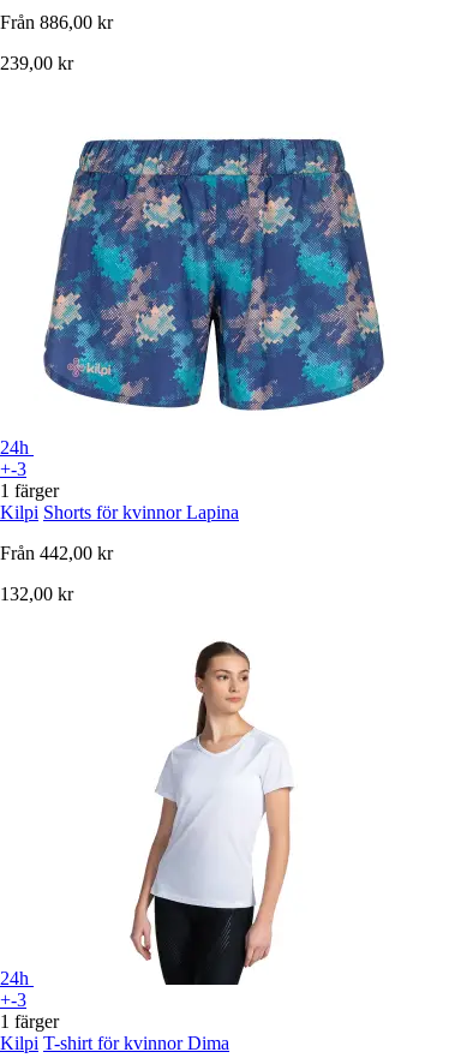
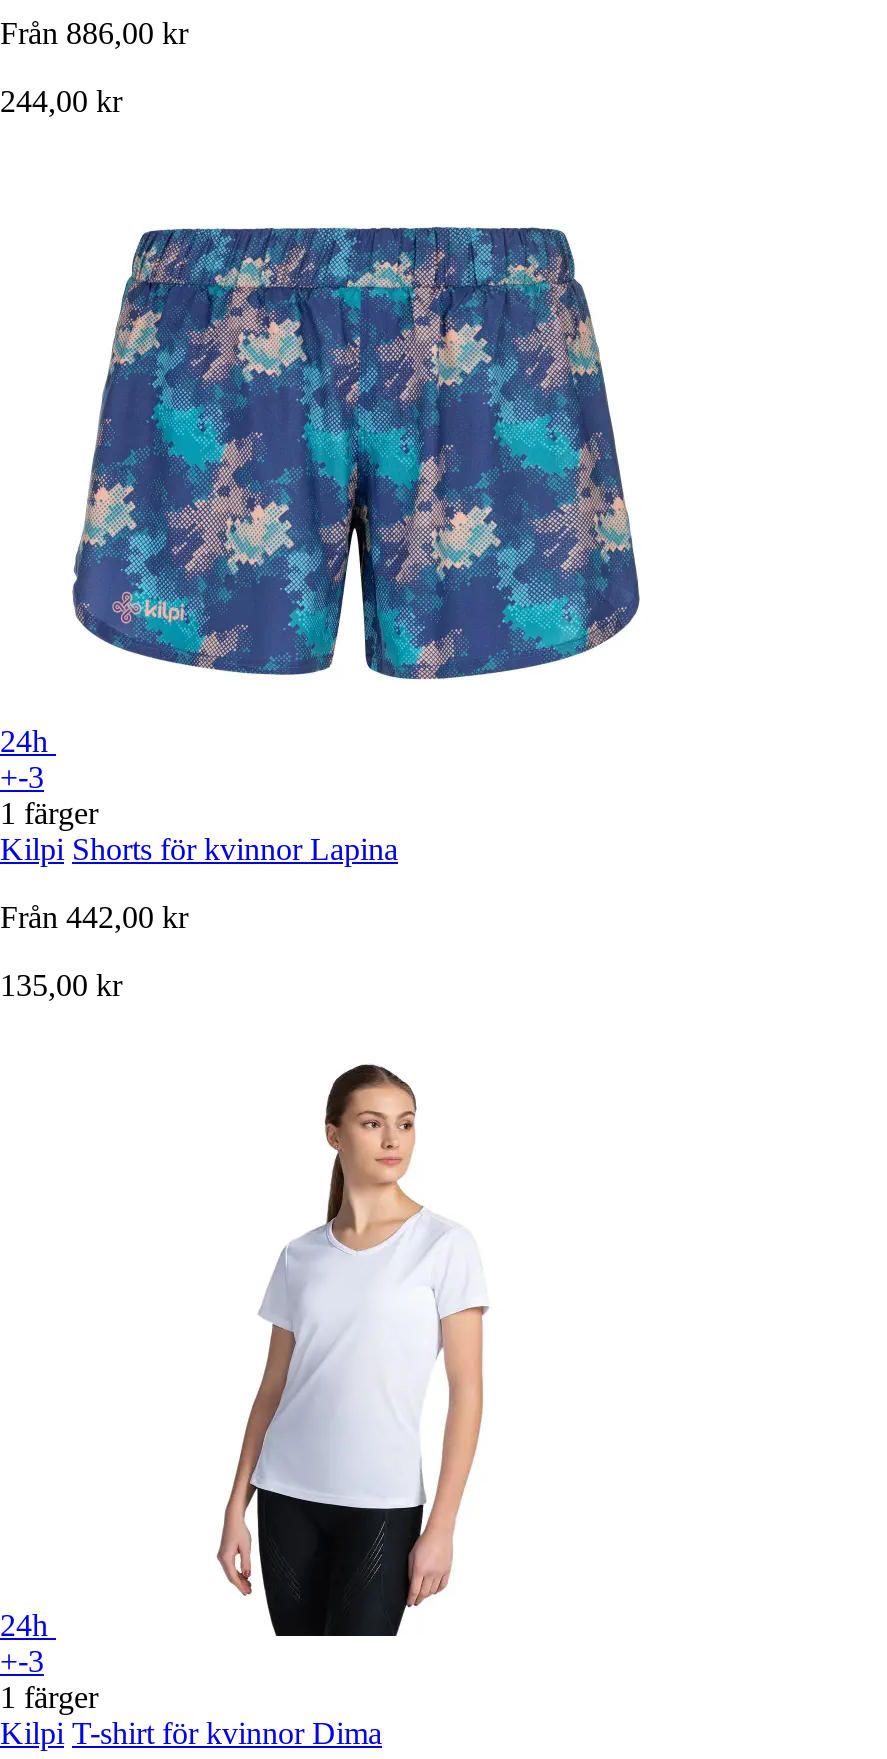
[0,53,73,73] 239,00 kr -> [0,84,122,118] 244,00 kr
[0,584,73,604] 132,00 kr -> [0,968,122,1002] 135,00 kr

